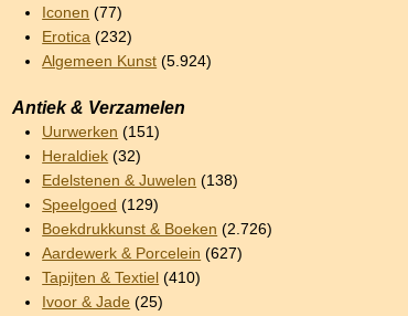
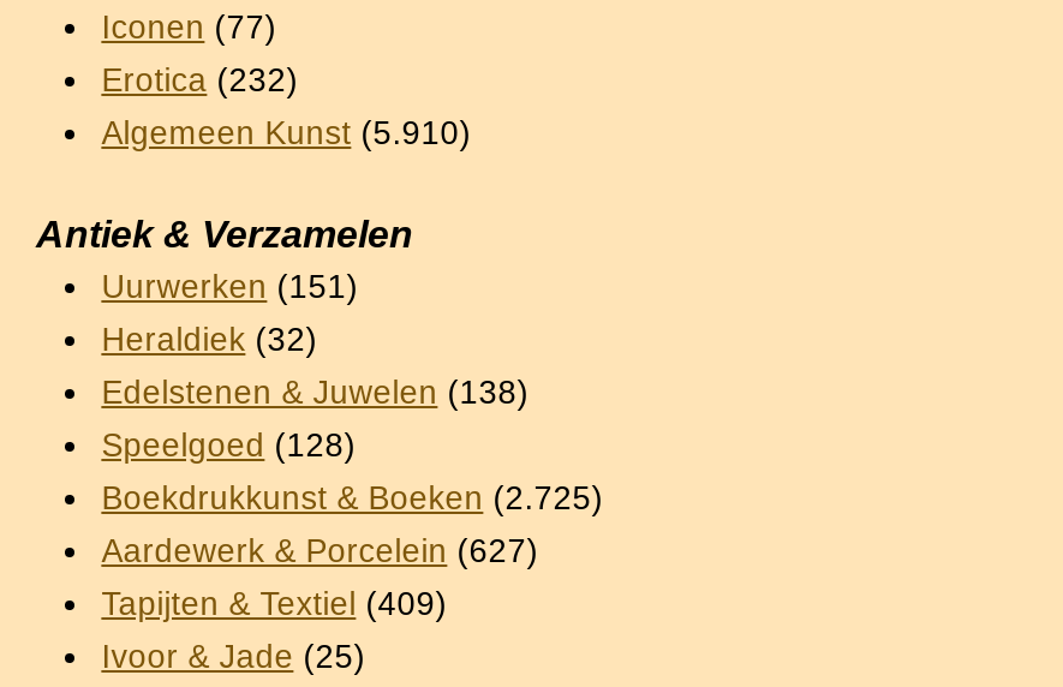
[42,53,212,69] Algemeen Kunst (5.924) -> [101,115,471,151] Algemeen Kunst (5.910)
[42,196,159,213] Speelgoed (129) -> [101,427,356,463] Speelgoed (128)
[42,221,273,237] Boekdrukkunst & Boeken (2.726) -> [101,480,603,516] Boekdrukkunst & Boeken (2.725)
[42,269,201,286] Tapijten & Textiel (410) -> [101,585,447,621] Tapijten & Textiel (409)

